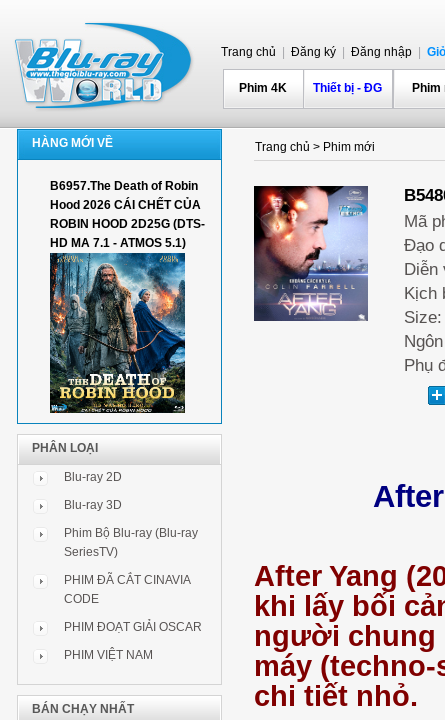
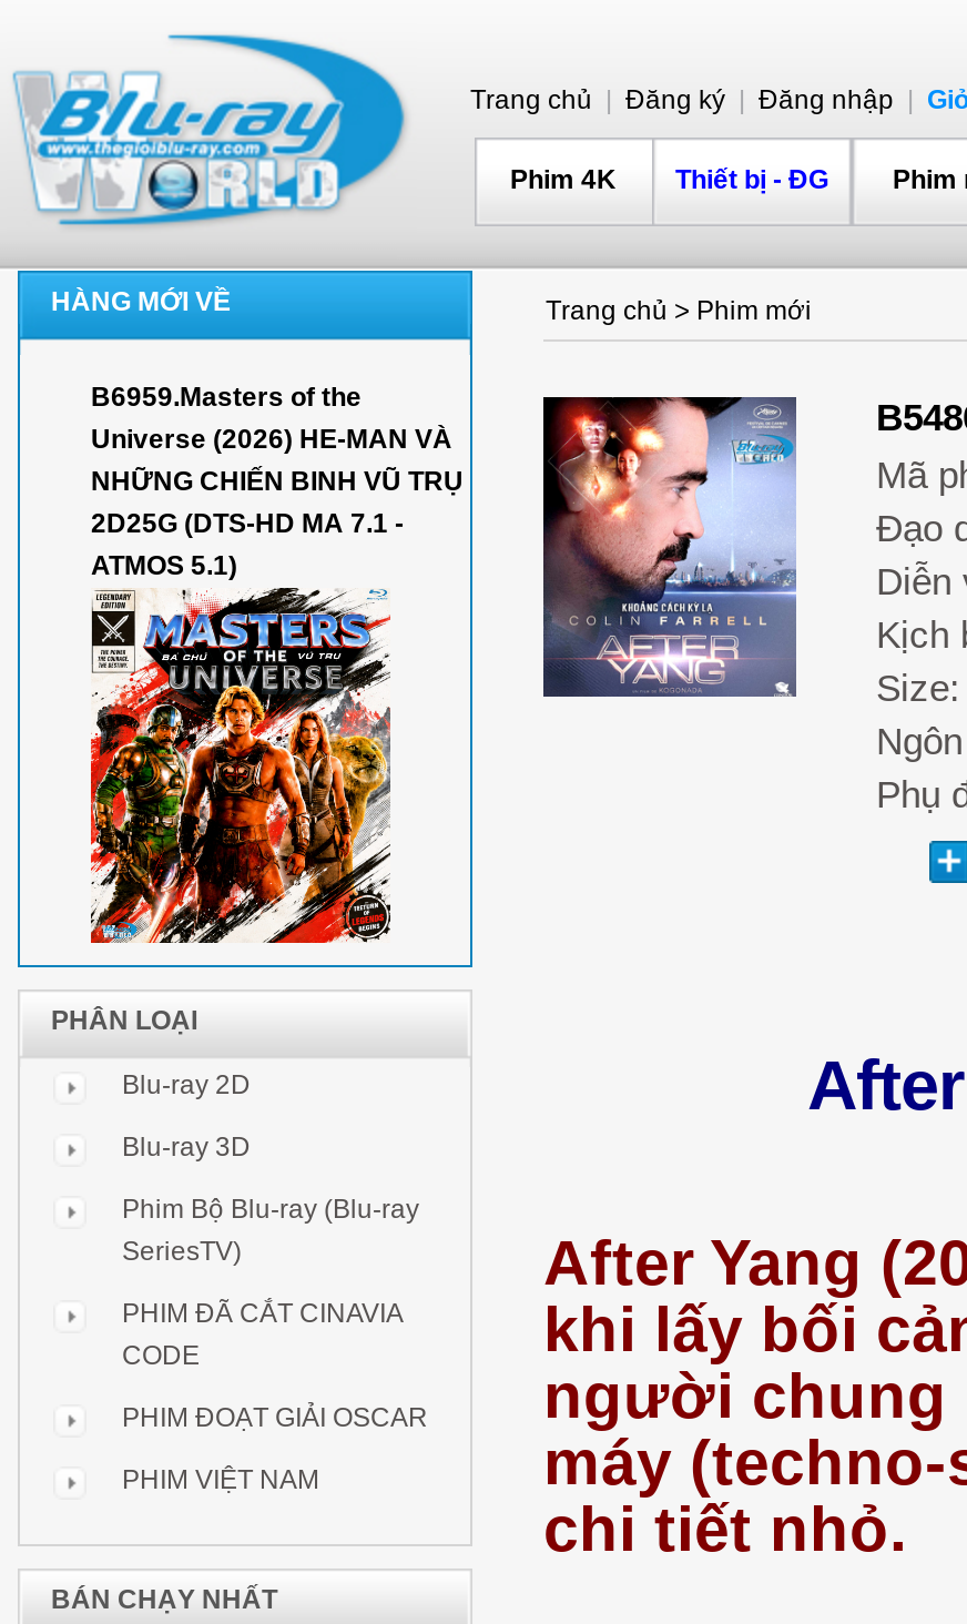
[50,179,205,250] B6957.The Death of Robin | Hood 2026 CÁI CHẾT CỦA | ROBIN HOOD 2D25G (DTS- | HD MA 7.1 - ATMOS 5.1) -> [91,382,464,581] B6959.Masters of the | Universe (2026) HE-MAN VÀ | NHỮNG CHIẾN BINH VŨ TRỤ | 2D25G (DTS-HD MA 7.1 - | ATMOS 5.1)
[49,258,186,414] [image] -> [89,557,393,945] [image]

